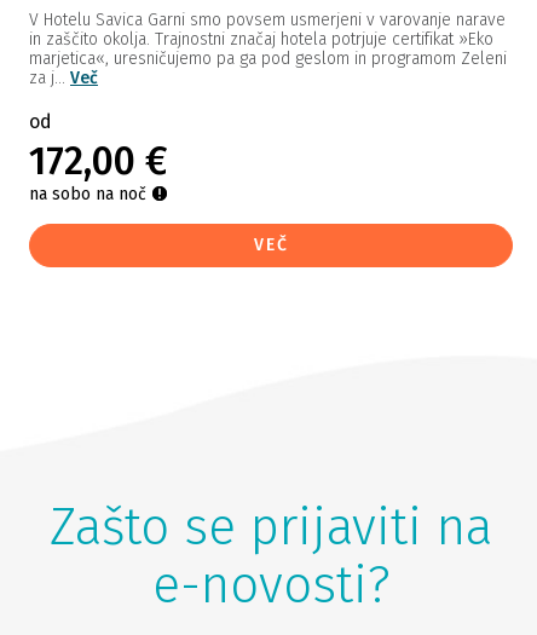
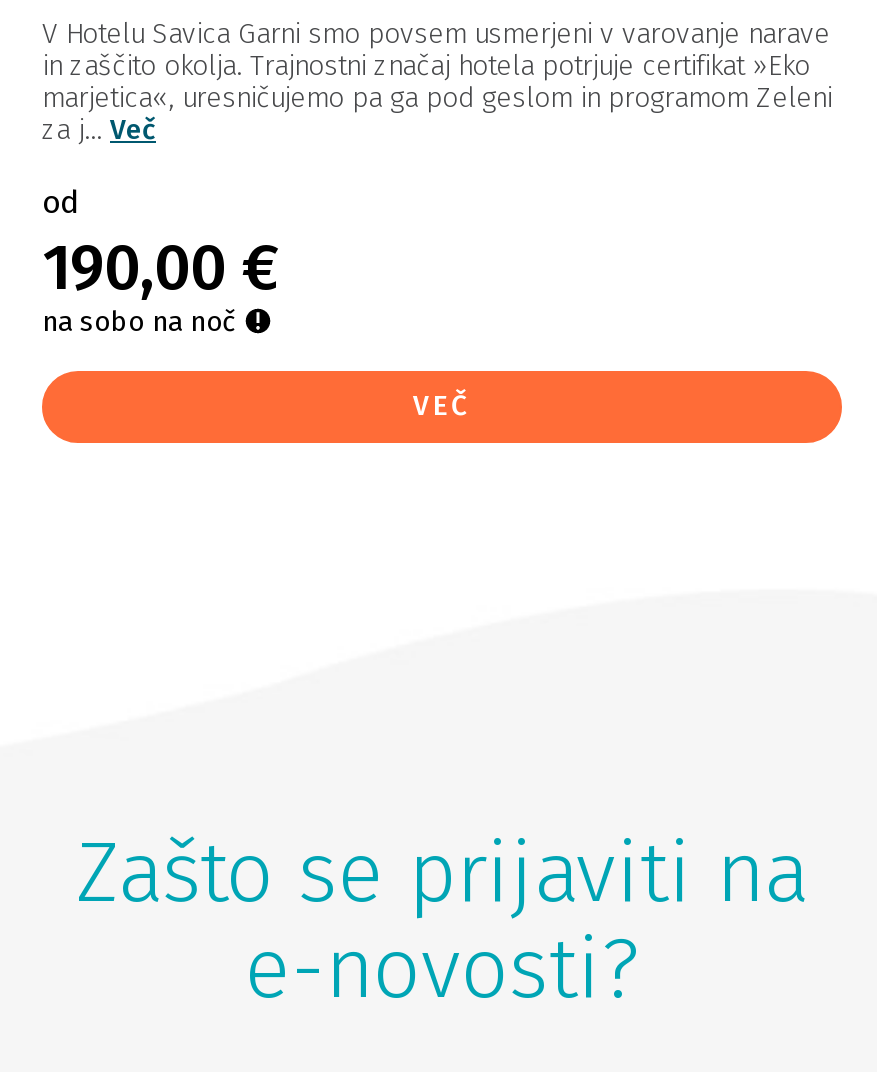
[29,138,168,184] 172,00 € -> [42,230,280,306] 190,00 €

